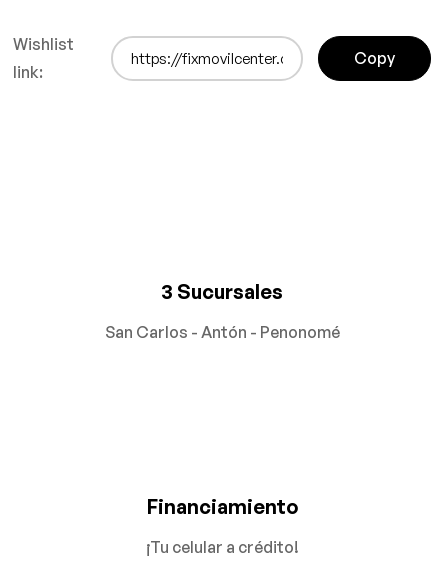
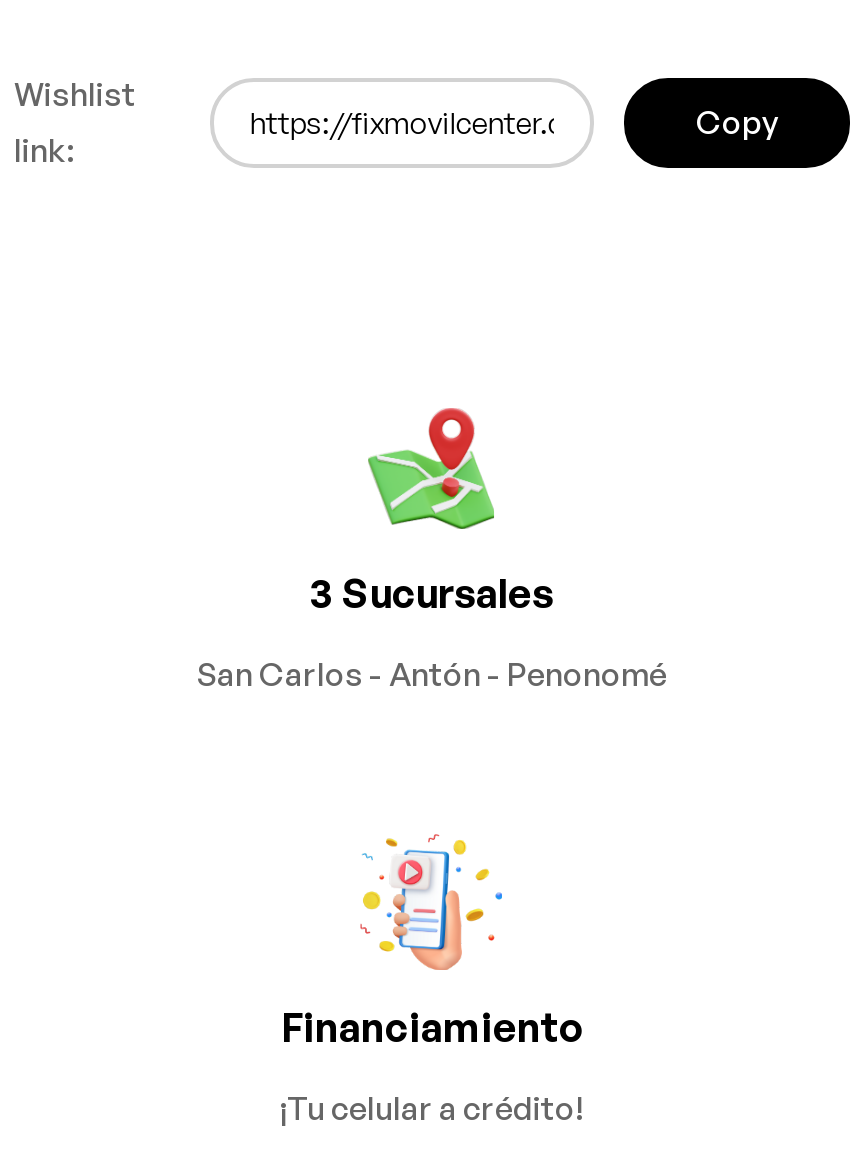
none -> [366,406,496,532] [image]
none -> [360,834,504,972] [image]

